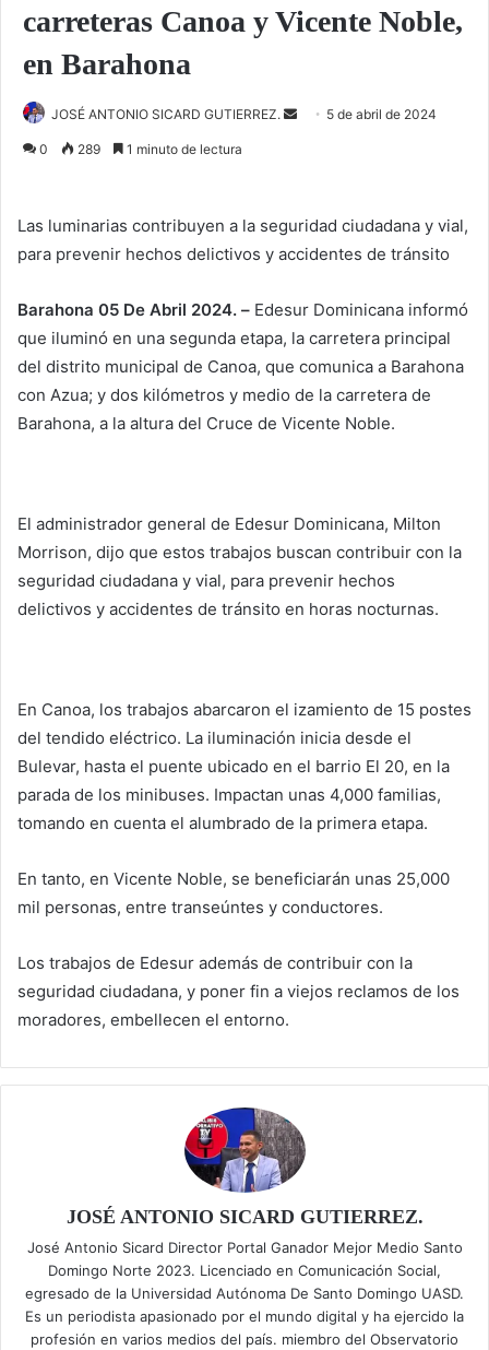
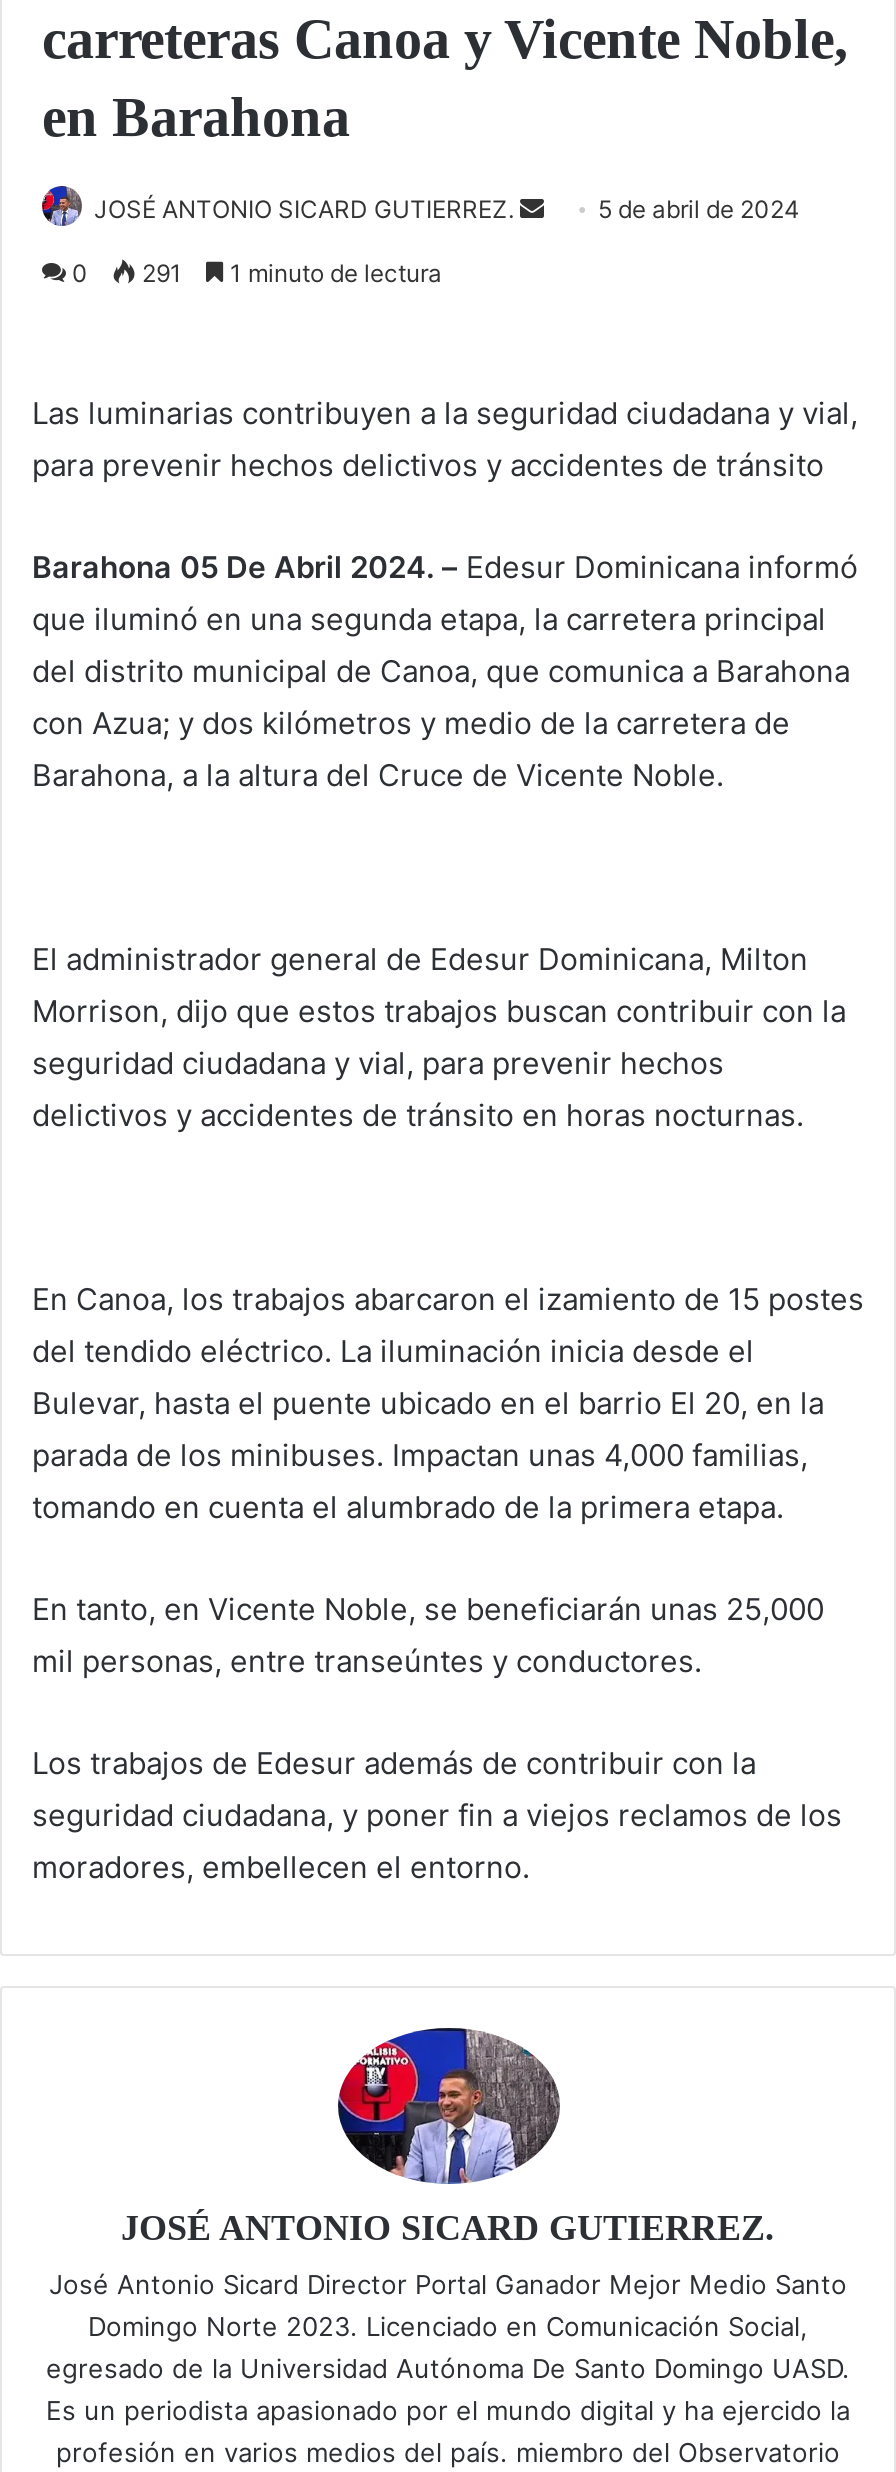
[39,141,242,157] 0 289 1 minuto de lectura -> [72,258,442,288] 0 291 1 minuto de lectura

